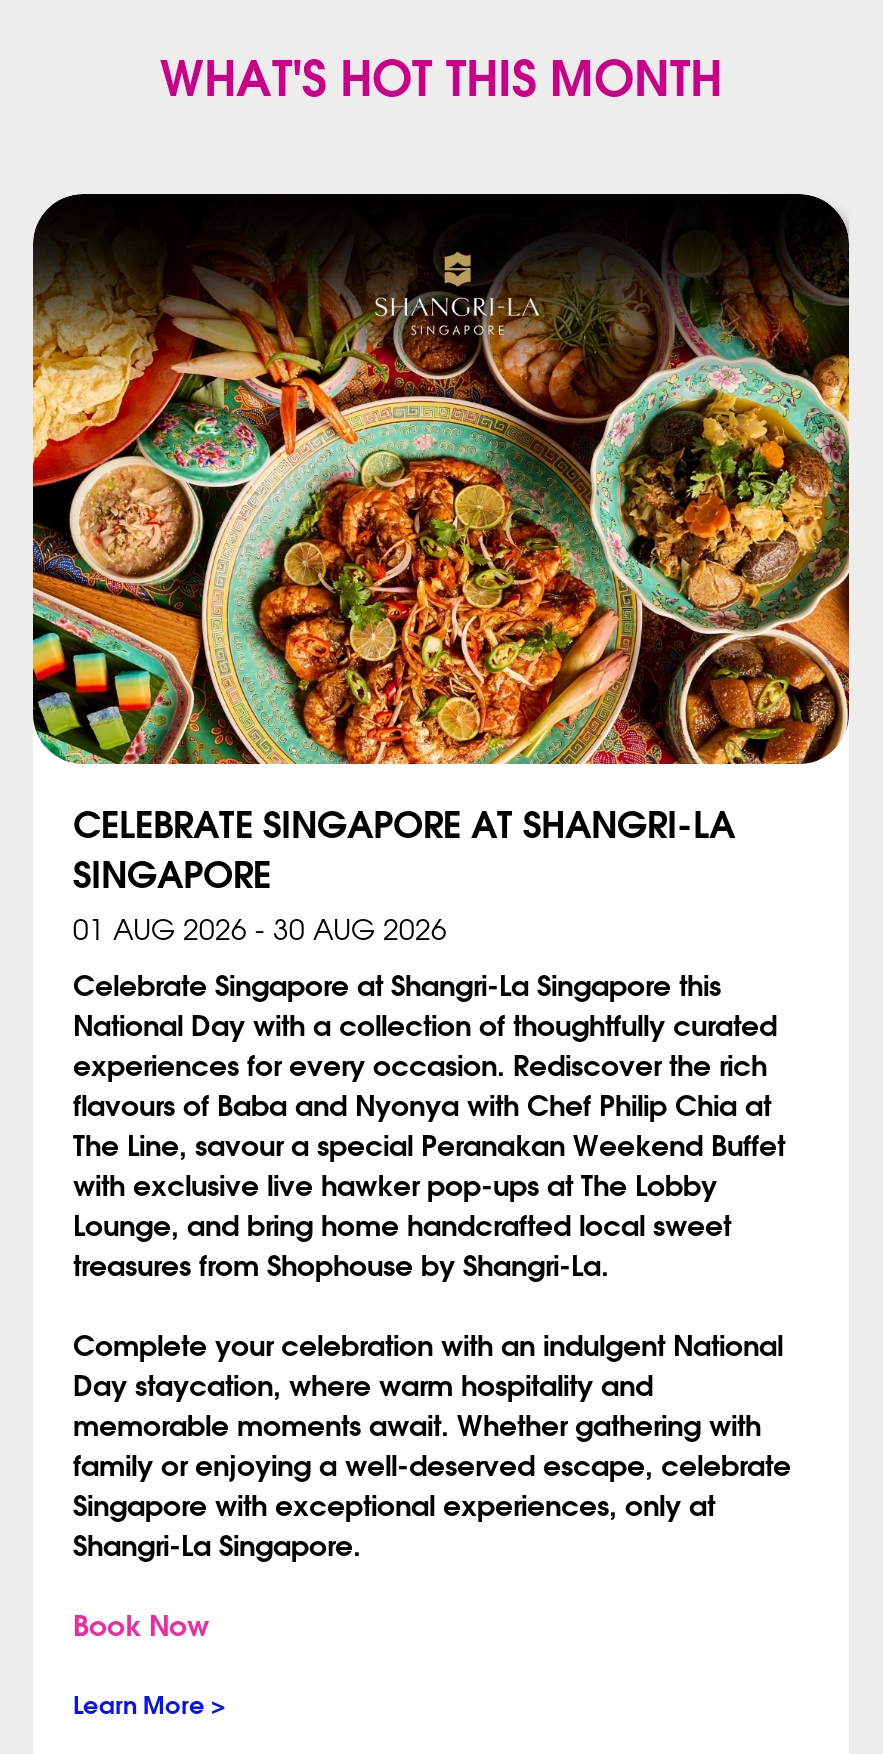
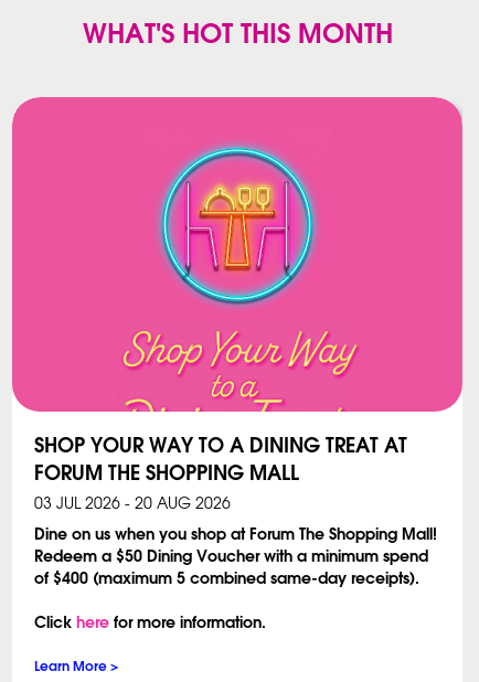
[31,192,851,1642] [image] | CELEBRATE SINGAPORE AT SHANGRI-LA | SINGAPORE | 01 AUG 2026 - 30 AUG 2026 | Celebrate Singapore at Shangri-La Singapore this | National Day with a collection of thoughtfully curated | experiences for every occasion. Rediscover the rich | flavours of Baba and Nyonya with Chef Philip Chia at | The Line, savour a special Peranakan Weekend Buffet | with exclusive live hawker pop-ups at The Lobby | Lounge, and bring home handcrafted local sweet | treasures from Shophouse by Shangri-La. | Complete your celebration with an indulgent National | Day staycation, where warm hospitality and | memorable moments await. Whether gathering with | family or enjoying a well-deserved escape, celebrate | Singapore with exceptional experiences, only at | Shangri-La Singapore. | Book Now -> [11,96,464,631] [image] | SHOP YOUR WAY TO A DINING TREAT AT | FORUM THE SHOPPING MALL | 03 JUL 2026 - 20 AUG 2026 | Dine on us when you shop at Forum The Shopping Mall! | Redeem a $50 Dining Voucher with a minimum spend | of $400 (maximum 5 combined same-day receipts). | Click here for more information.

